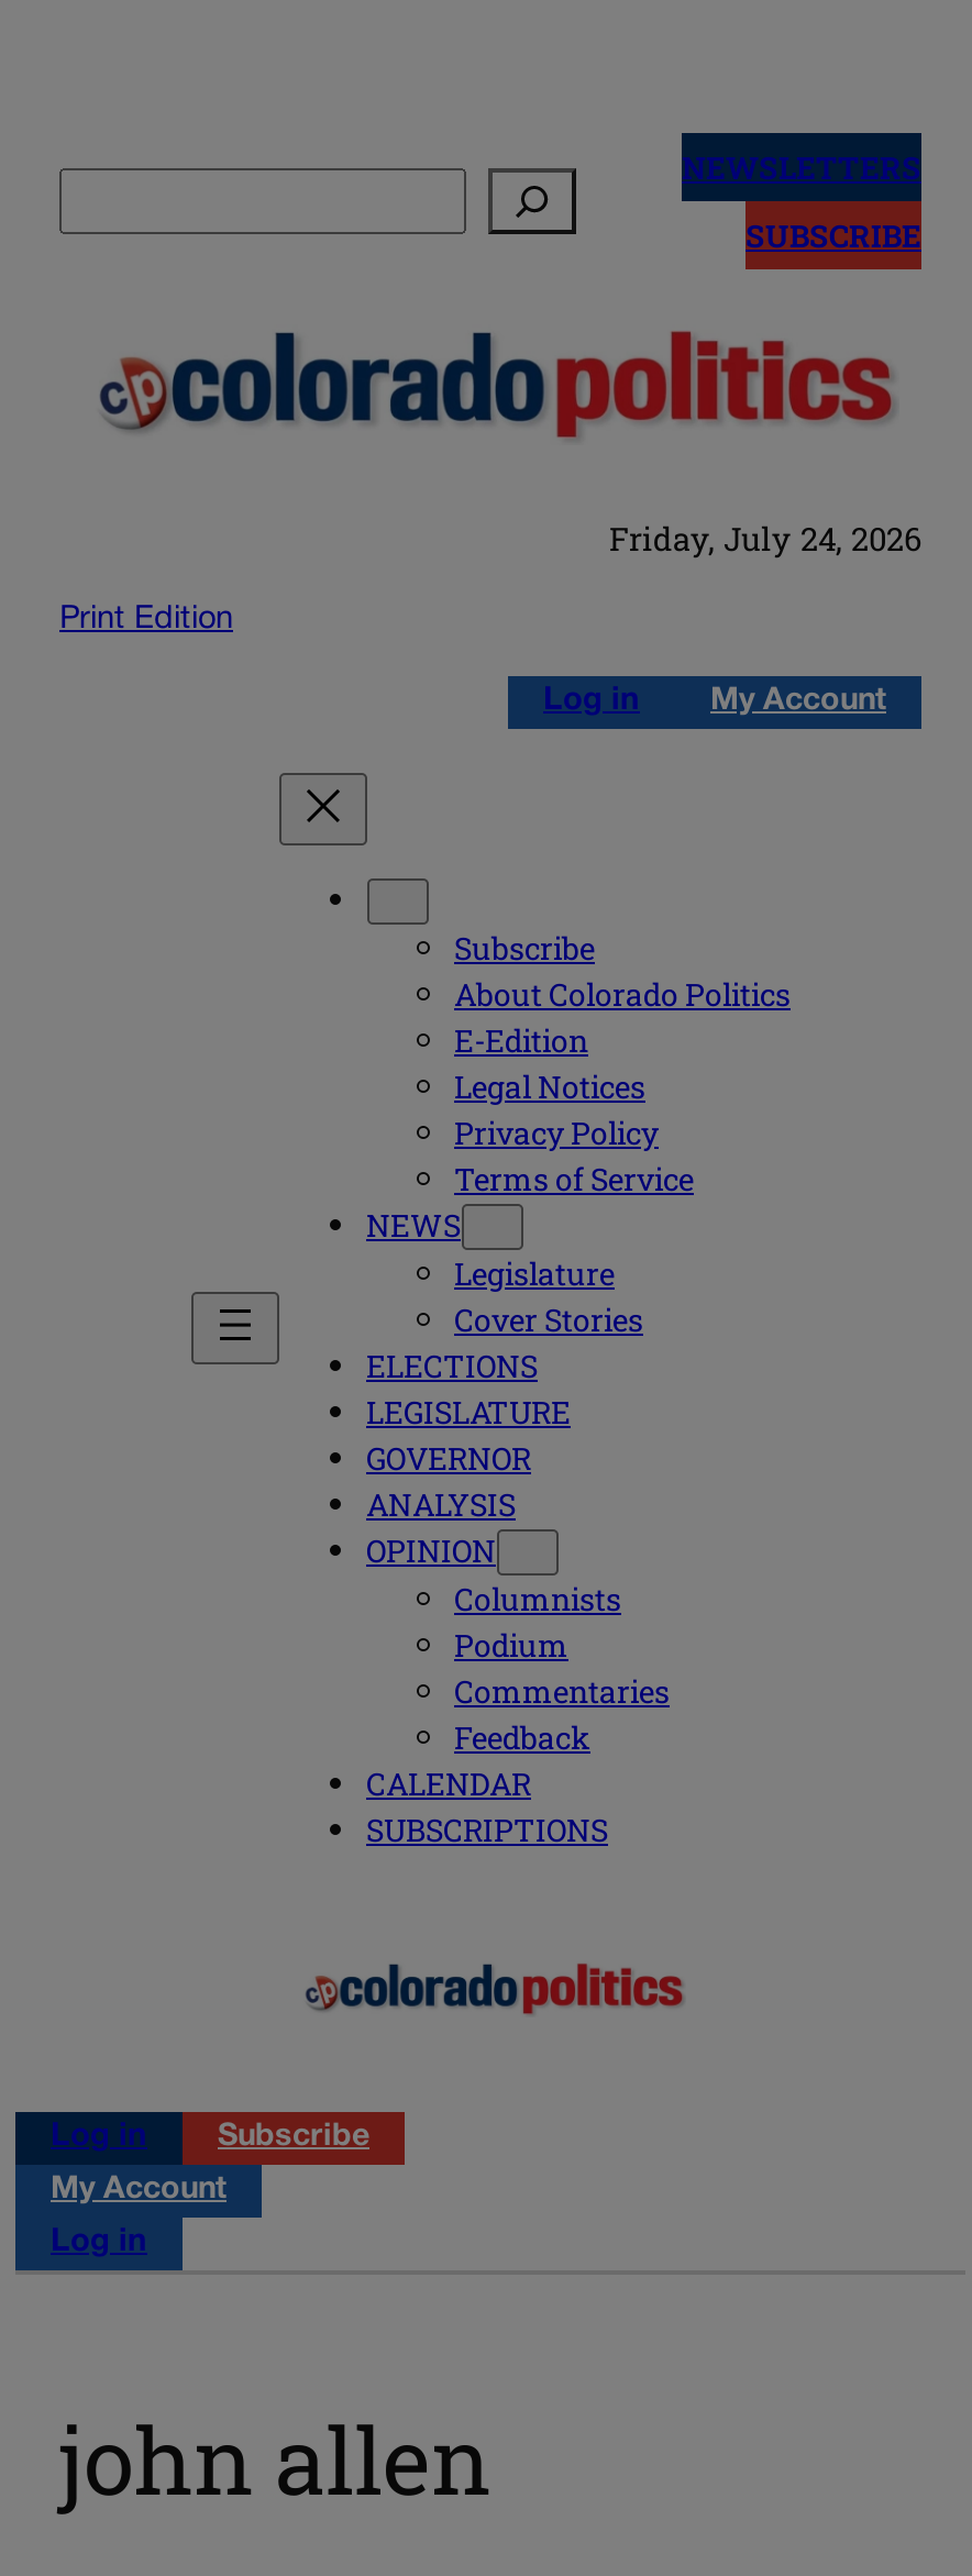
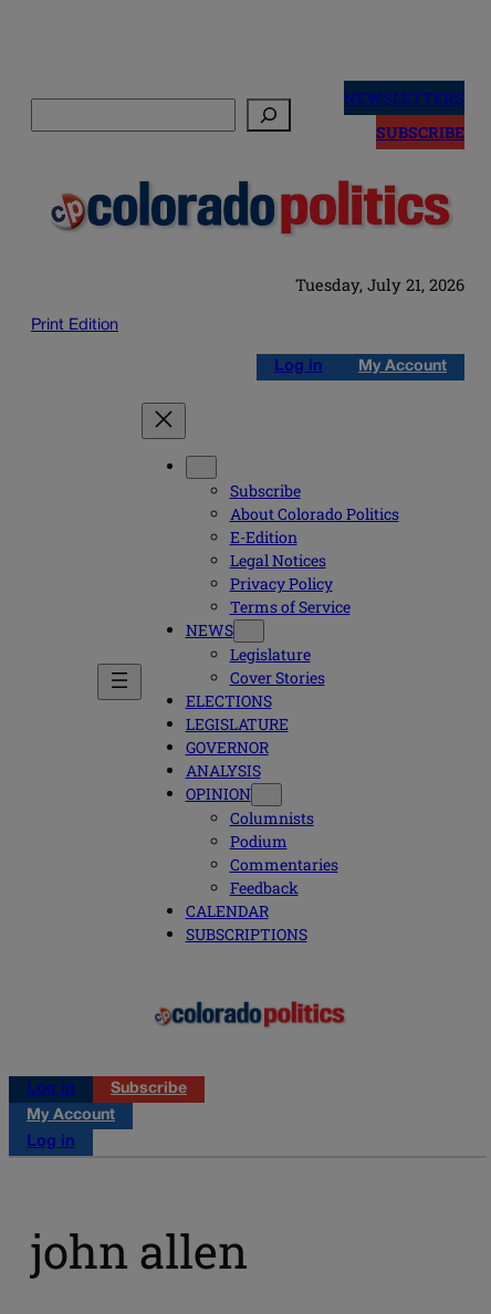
[609,518,921,560] Friday, July 24, 2026 -> [295,275,464,296] Tuesday, July 21, 2026

